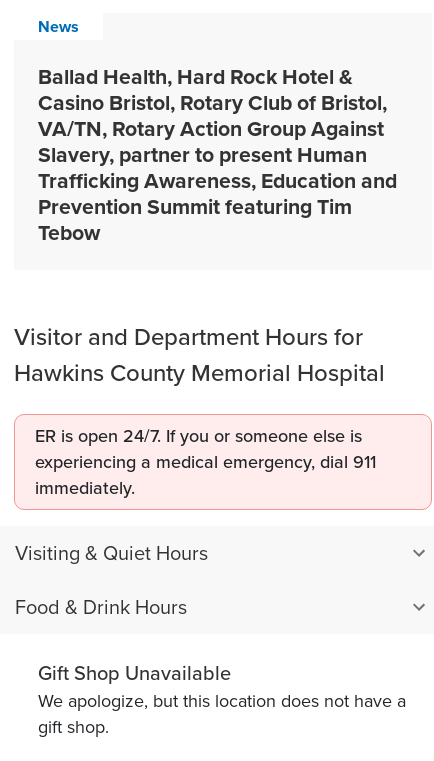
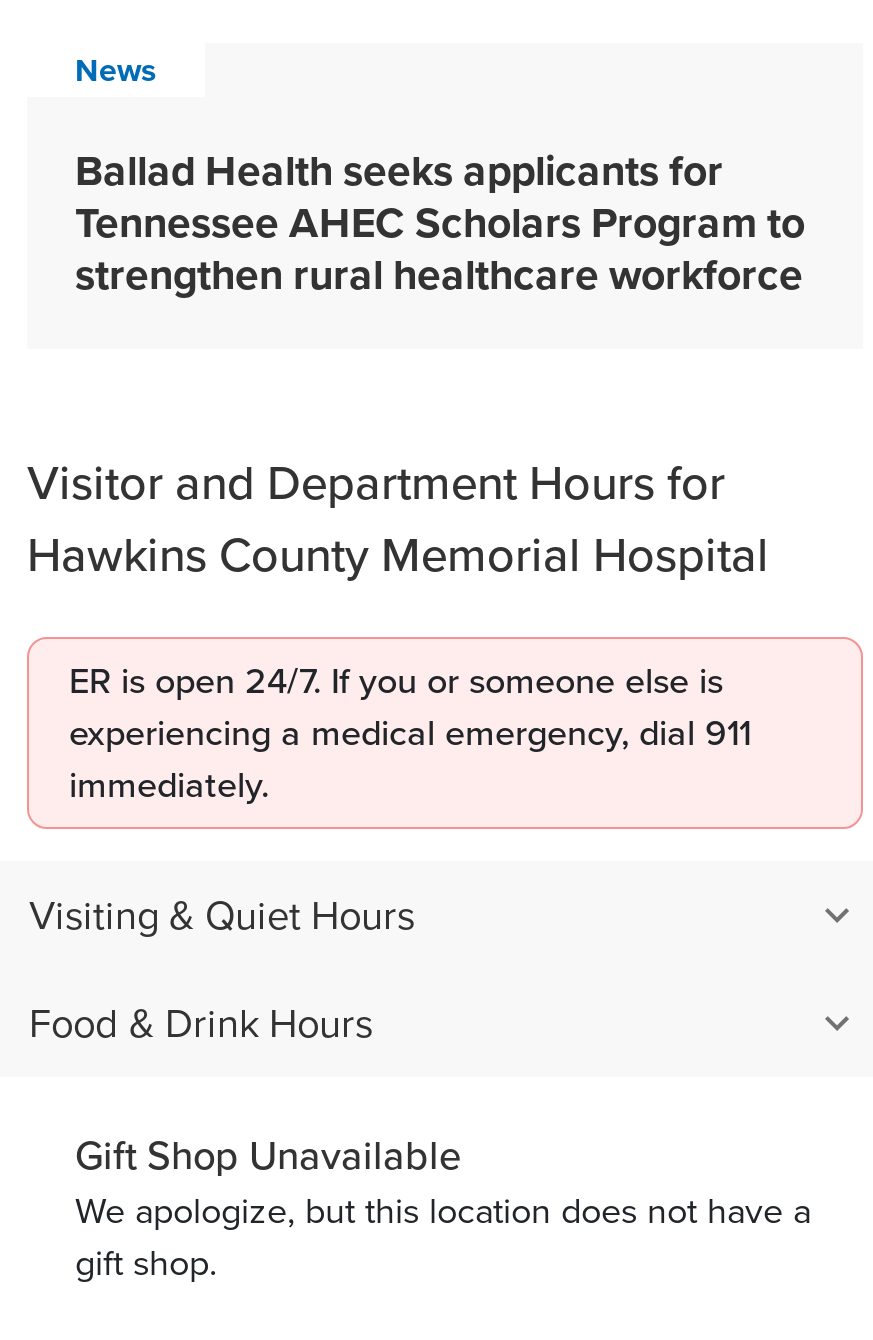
[38,61,397,248] Ballad Health, Hard Rock Hotel & | Casino Bristol, Rotary Club of Bristol, | VA/TN, Rotary Action Group Against | Slavery, partner to present Human | Trafficking Awareness, Education and | Prevention Summit featuring Tim | Tebow -> [75,139,805,305] Ballad Health seeks applicants for | Tennessee AHEC Scholars Program to | strengthen rural healthcare workforce

